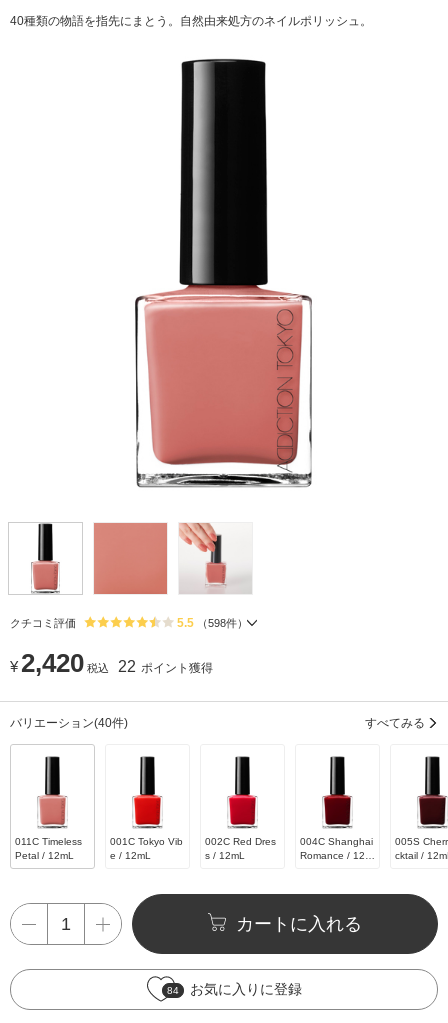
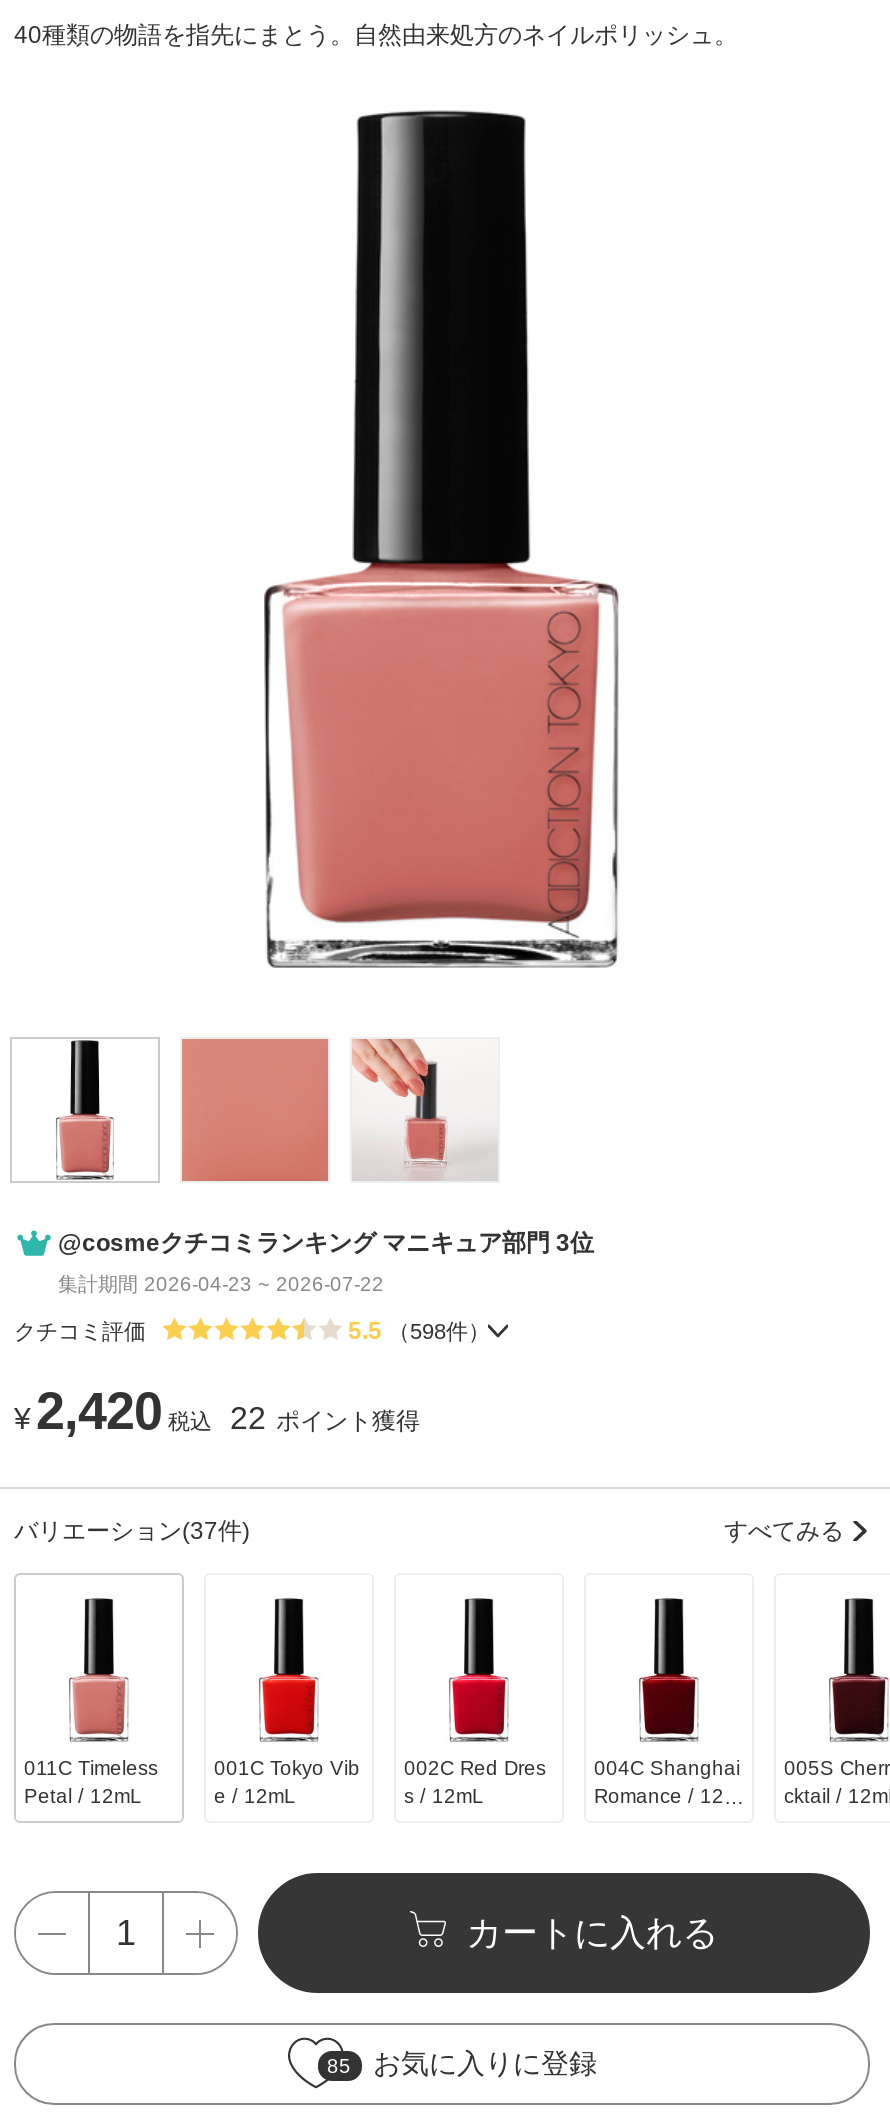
none -> [58,1230,594,1296] @cosmeクチコミランキング マニキュア部門 3位 | 集計期間 2026-04-23 ~ 2026-07-22
[10,716,128,730] バリエーション(40件) -> [14,1518,250,1546] バリエーション(37件)
[166,981,301,997] 84 お気に入りに登録 -> [327,2048,597,2080] 85 お気に入りに登録

